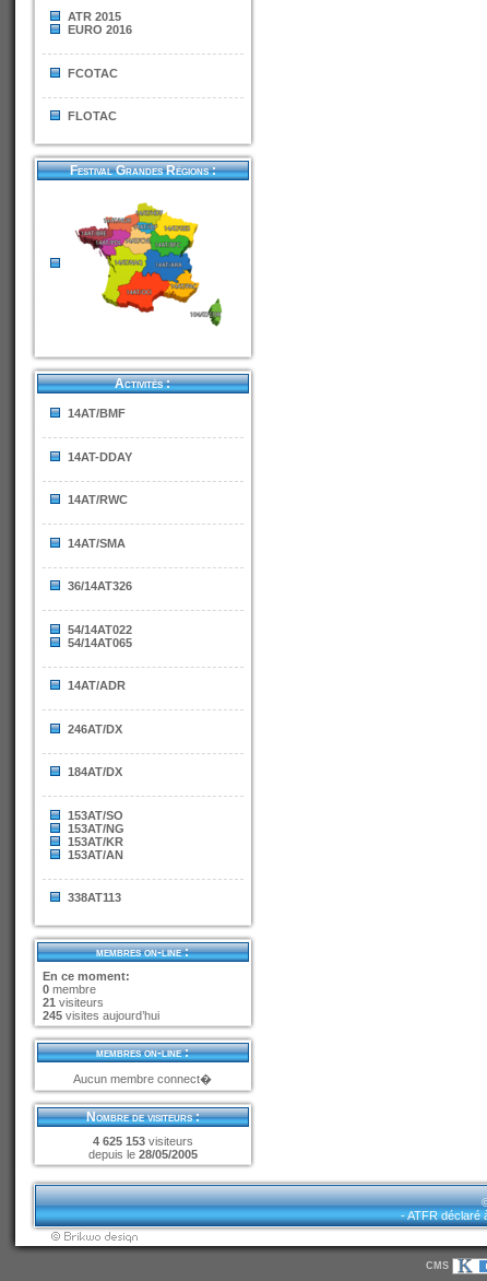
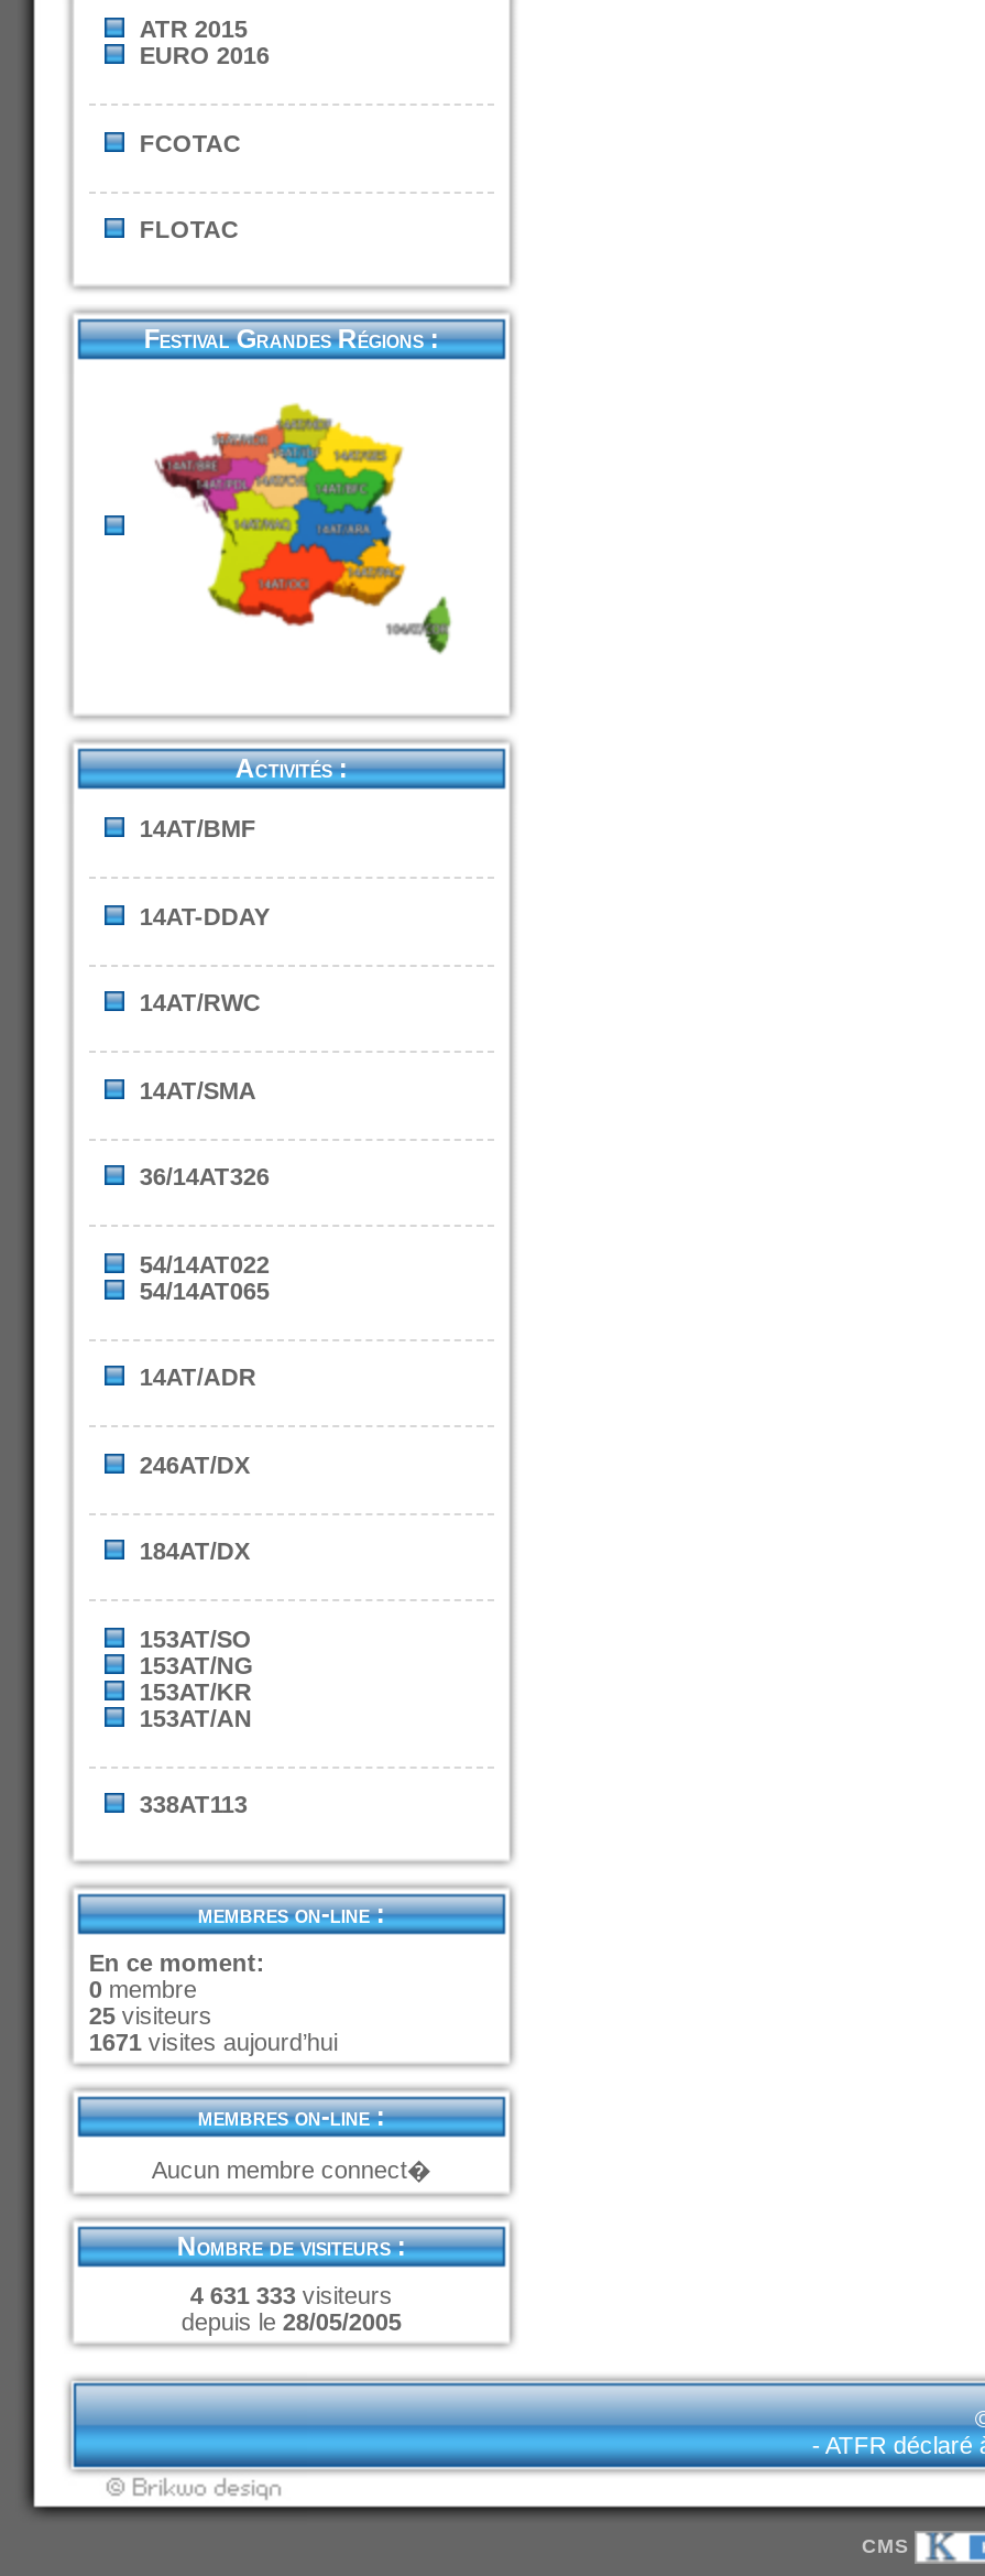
[42,996,104,1009] 21 visiteurs -> [89,2002,212,2029] 25 visiteurs
[42,1009,159,1022] 245 visites aujourd’hui -> [89,2029,338,2055] 1671 visites aujourd’hui
[93,1135,193,1148] 4 625 153 visiteurs -> [190,2282,393,2308] 4 631 333 visiteurs

